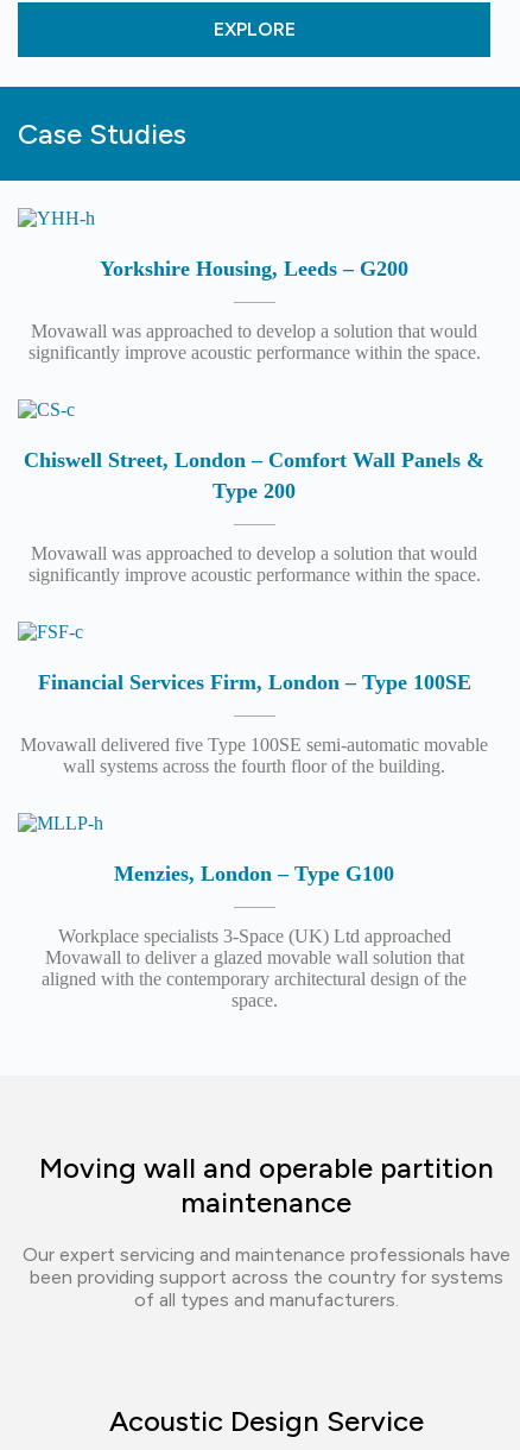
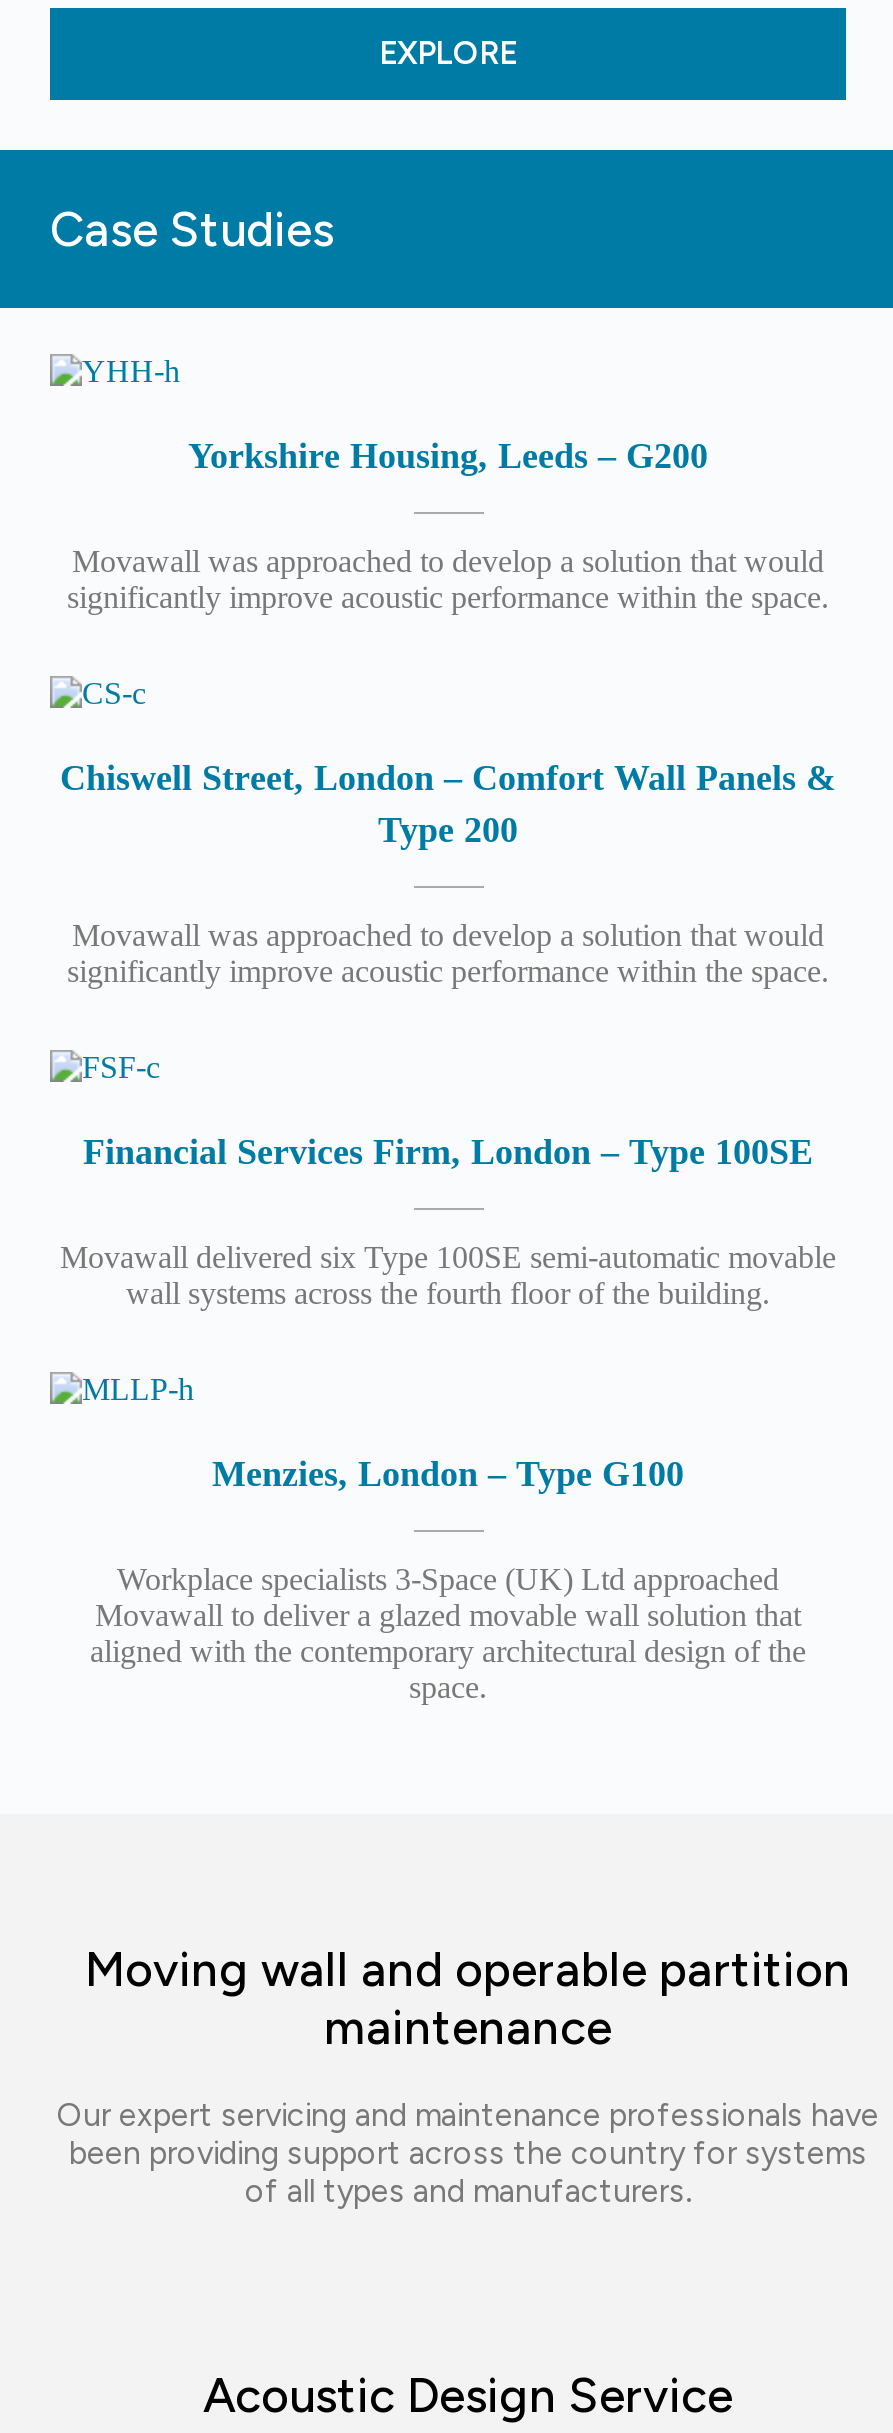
[20,735,488,755] Movawall delivered five Type 100SE semi-automatic movable -> [60,1240,836,1274] Movawall delivered six Type 100SE semi-automatic movable

